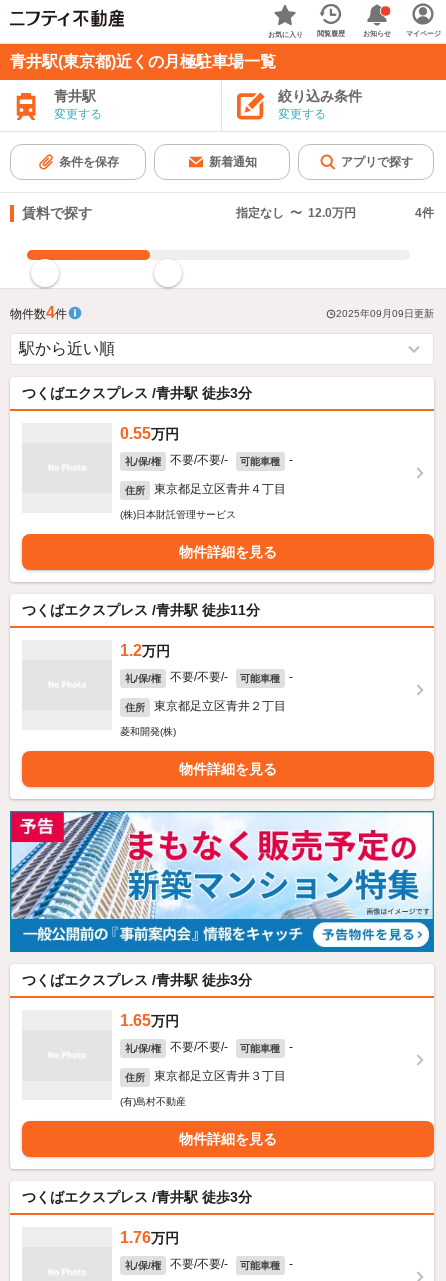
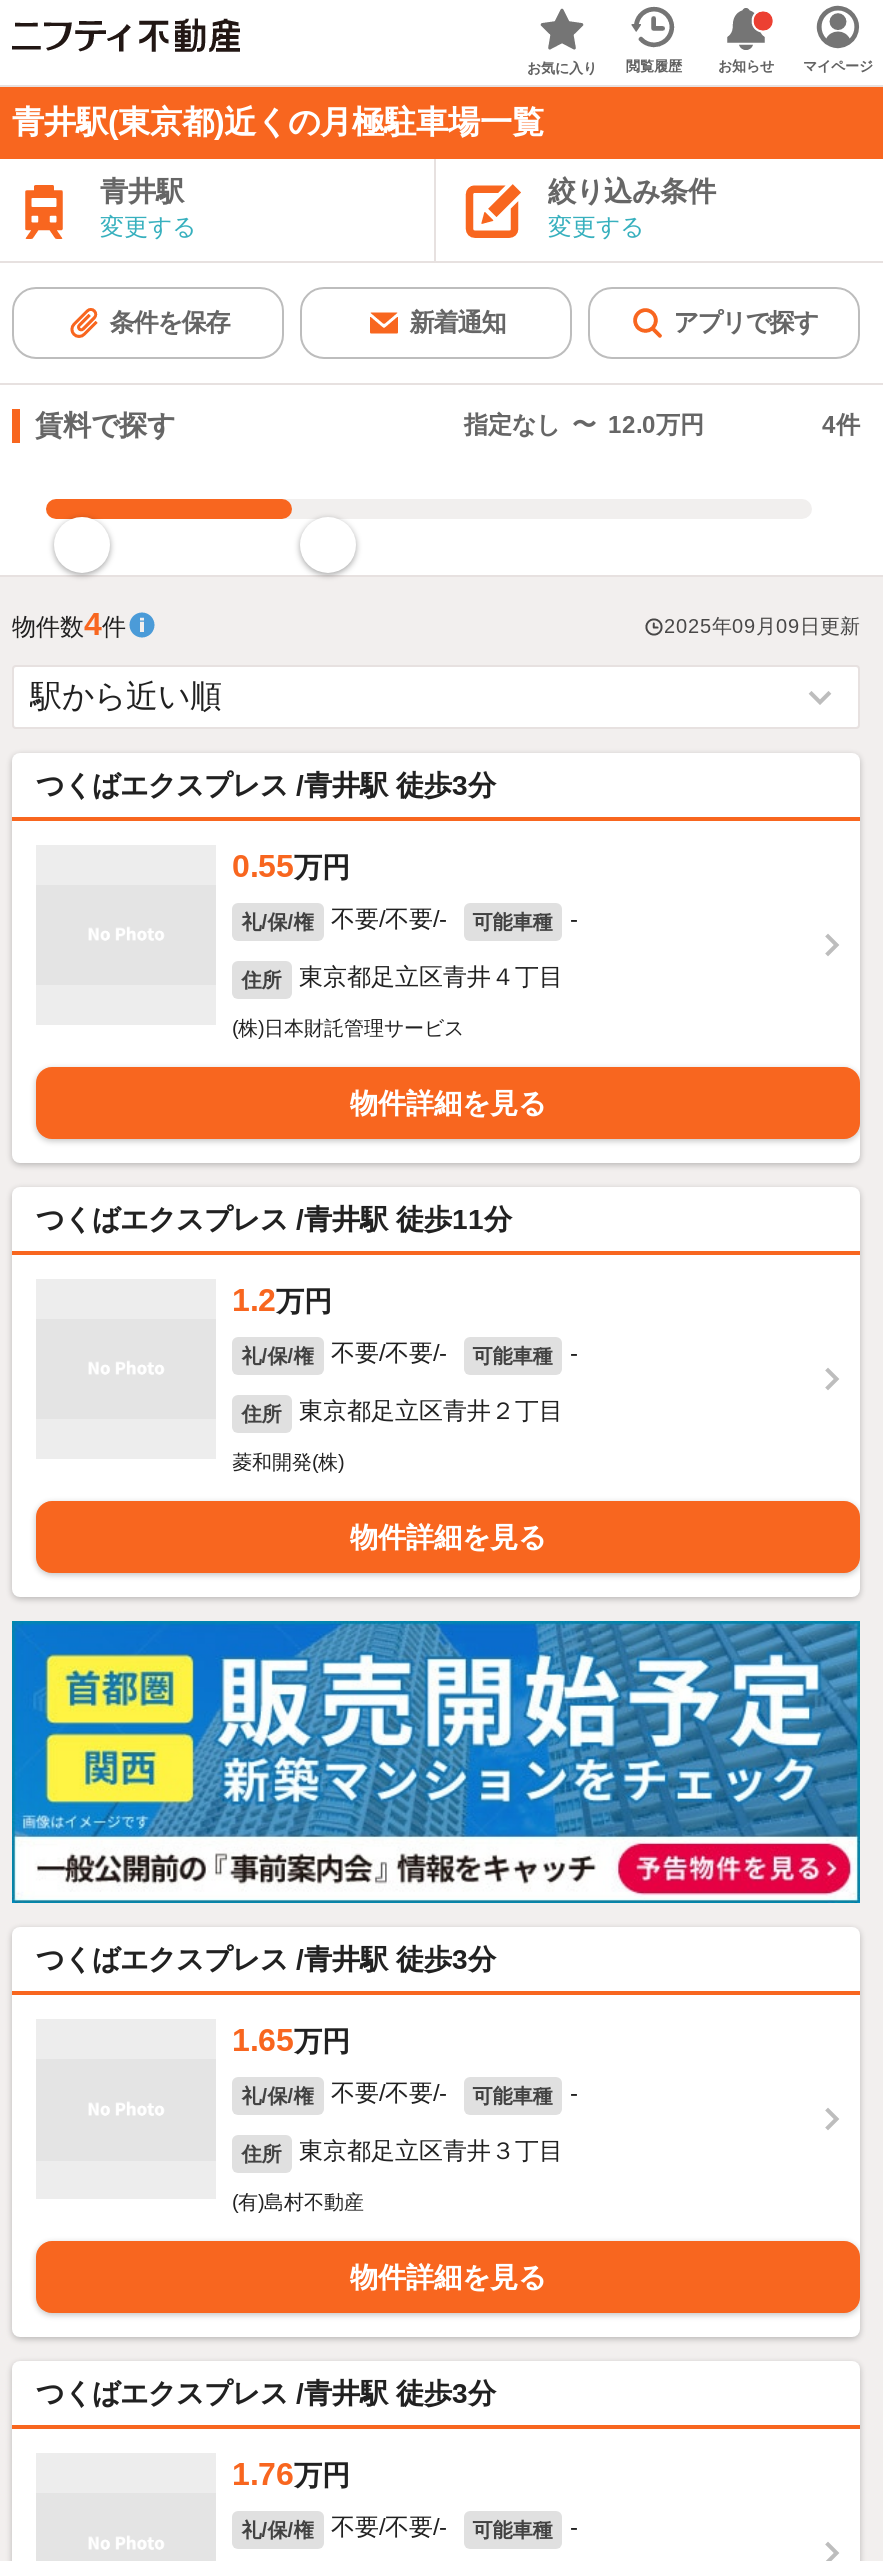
[10,811,434,952] [image] -> [12,1621,860,1903] [image]

